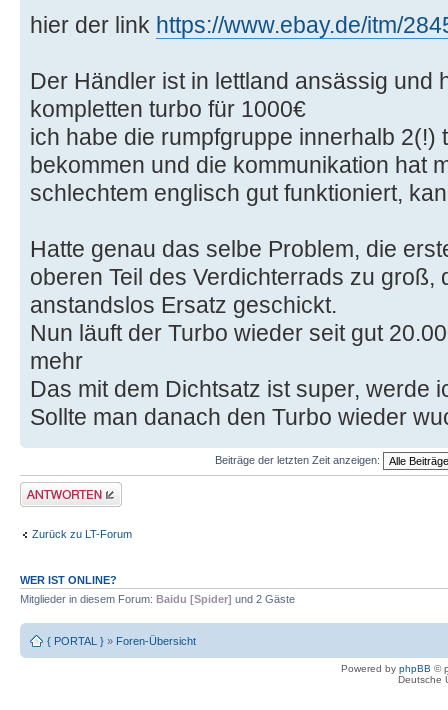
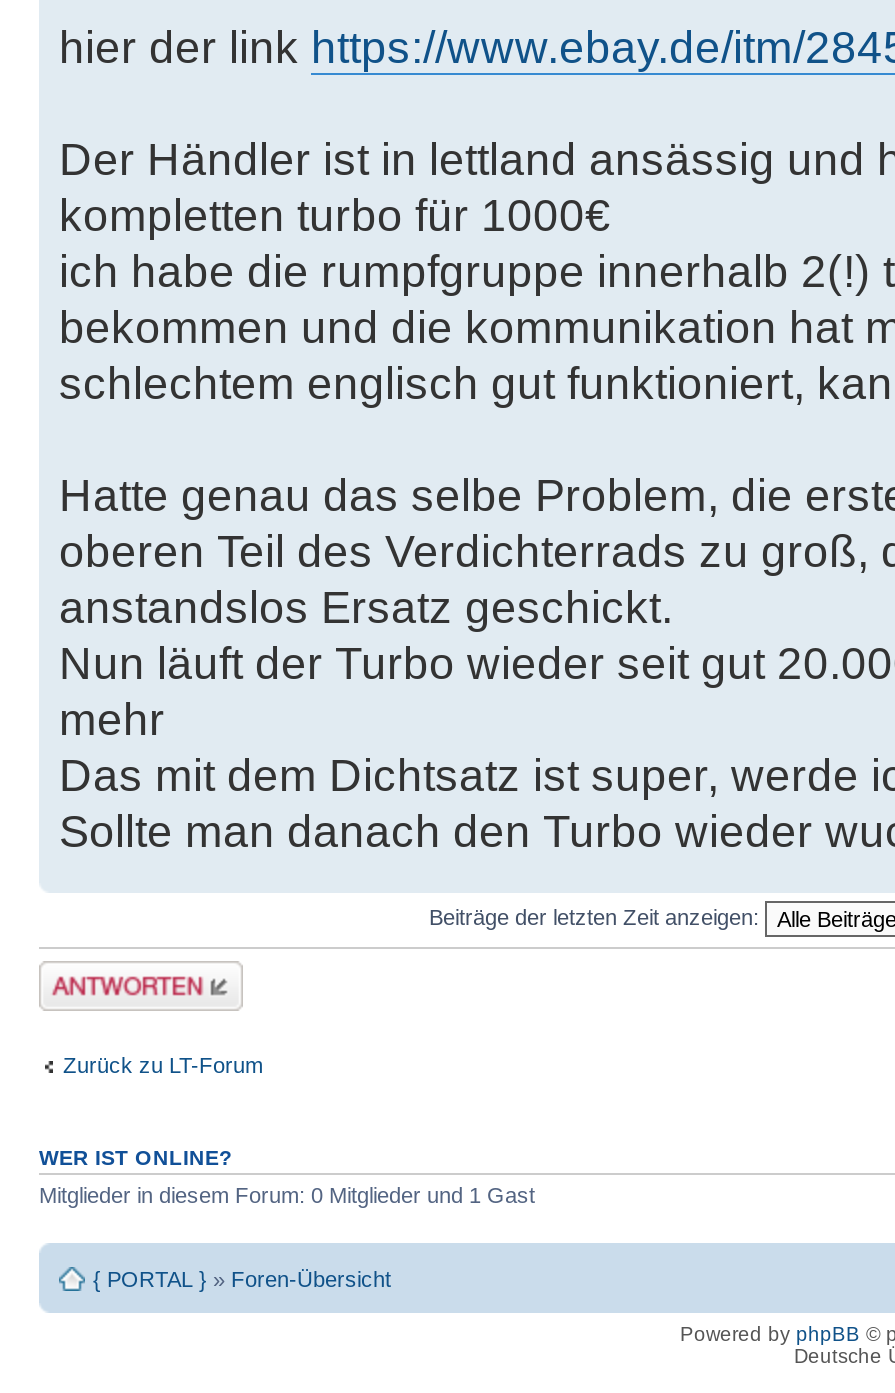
[20,593,295,605] Mitglieder in diesem Forum: Baidu [Spider] und 2 Gäste -> [39,1183,535,1207] Mitglieder in diesem Forum: 0 Mitglieder und 1 Gast

